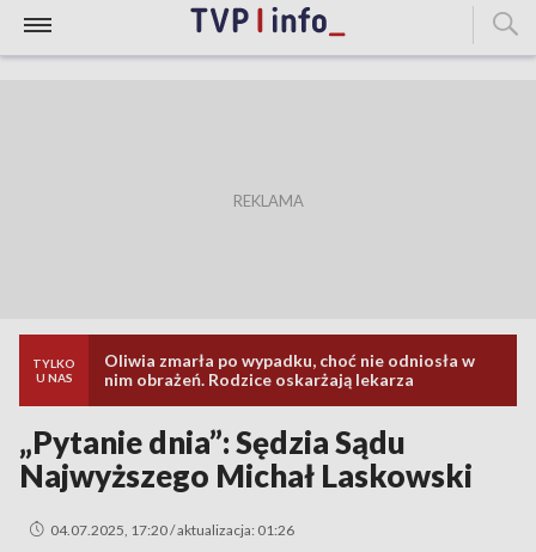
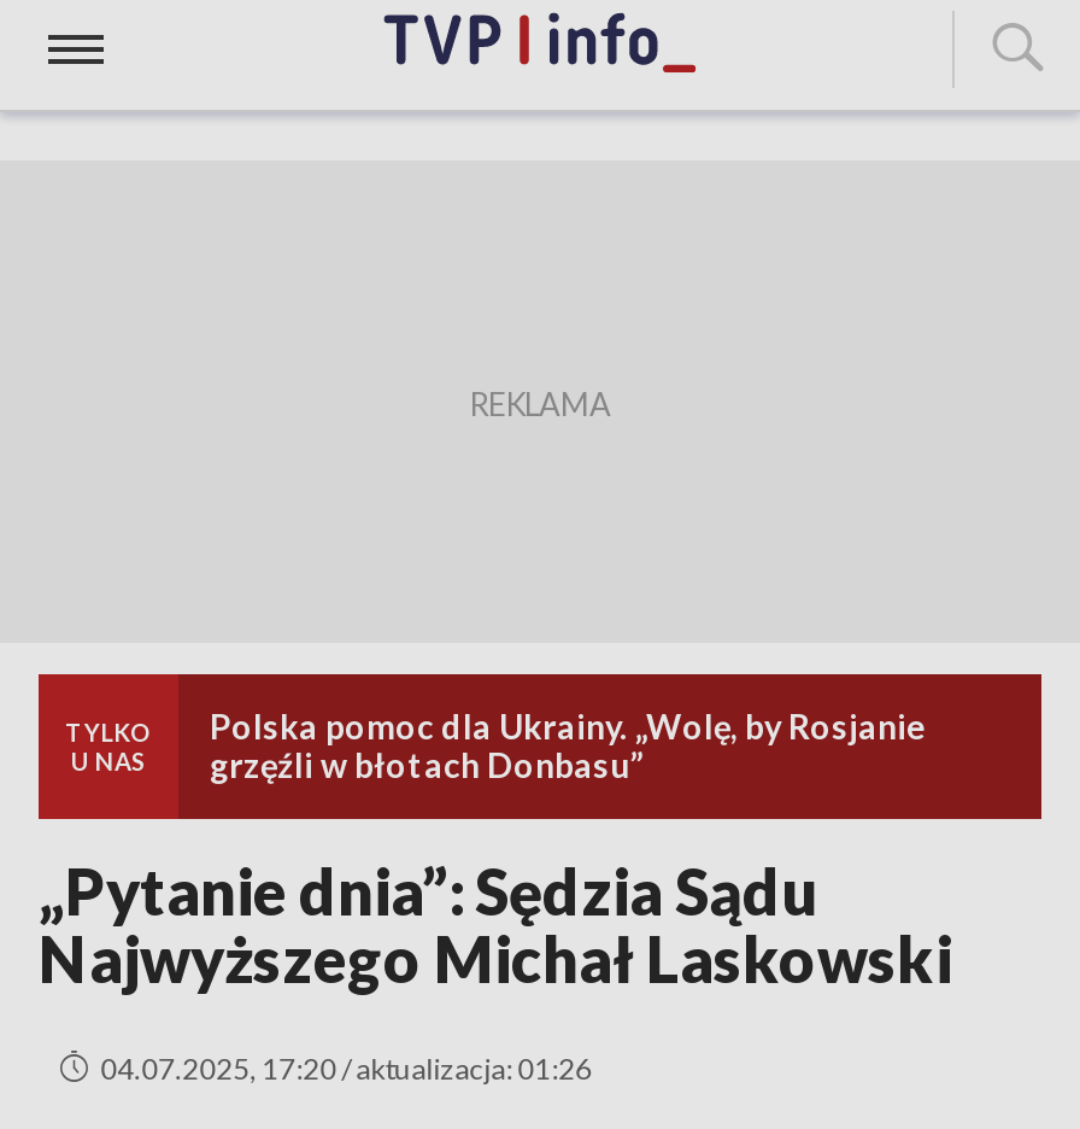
[104,350,475,390] Oliwia zmarła po wypadku, choć nie odniosła w | nim obrażeń. Rodzice oskarżają lekarza -> [210,706,926,785] Polska pomoc dla Ukrainy. „Wolę, by Rosjanie | grzęźli w błotach Donbasu”

